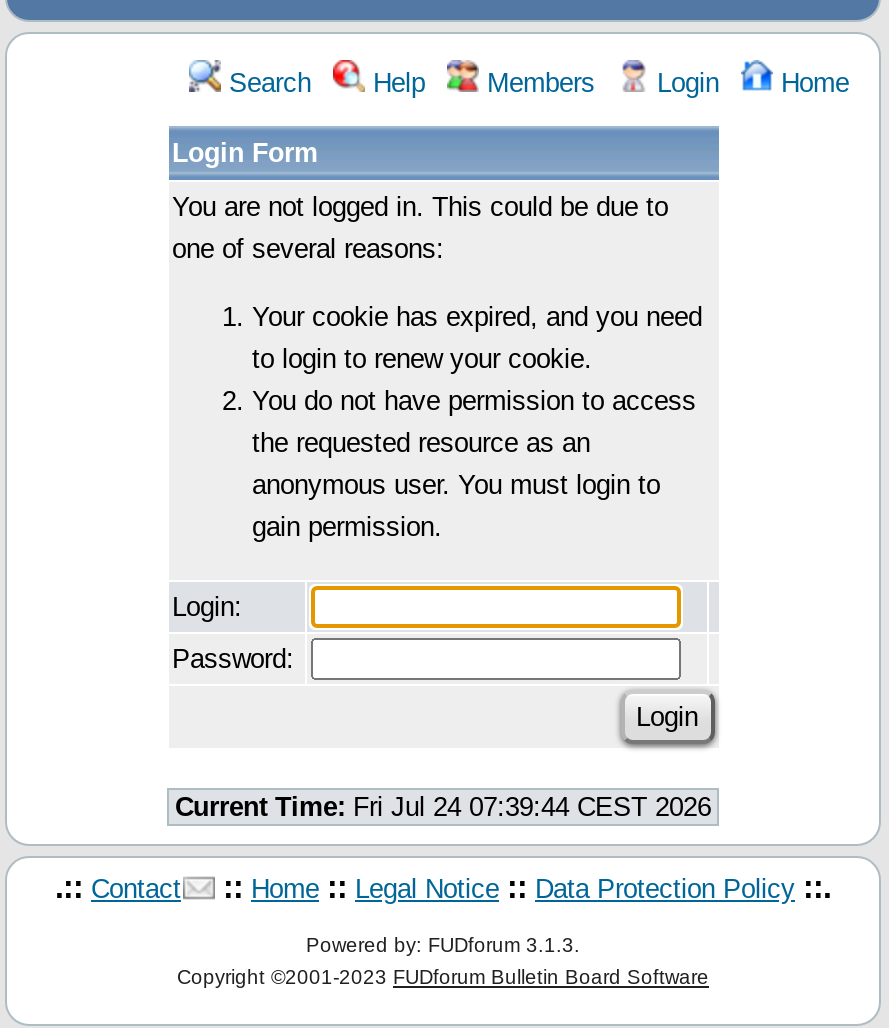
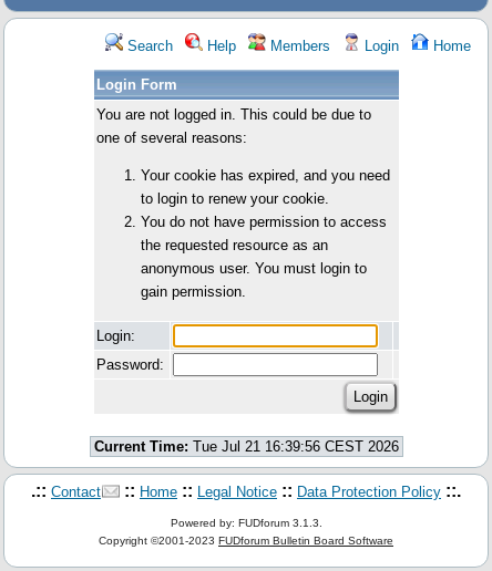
[175,792,711,822] Current Time: Fri Jul 24 07:39:44 CEST 2026 -> [94,438,398,455] Current Time: Tue Jul 21 16:39:56 CEST 2026

